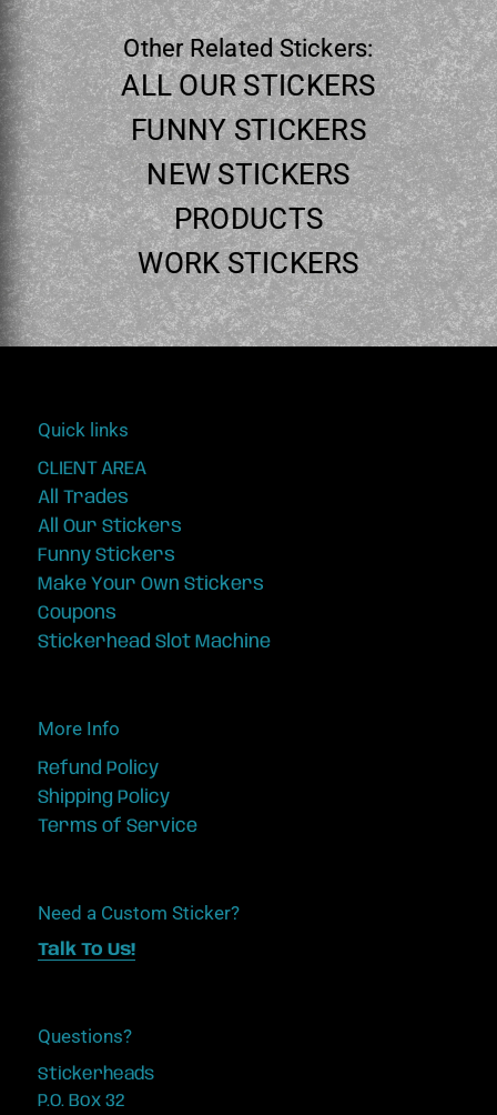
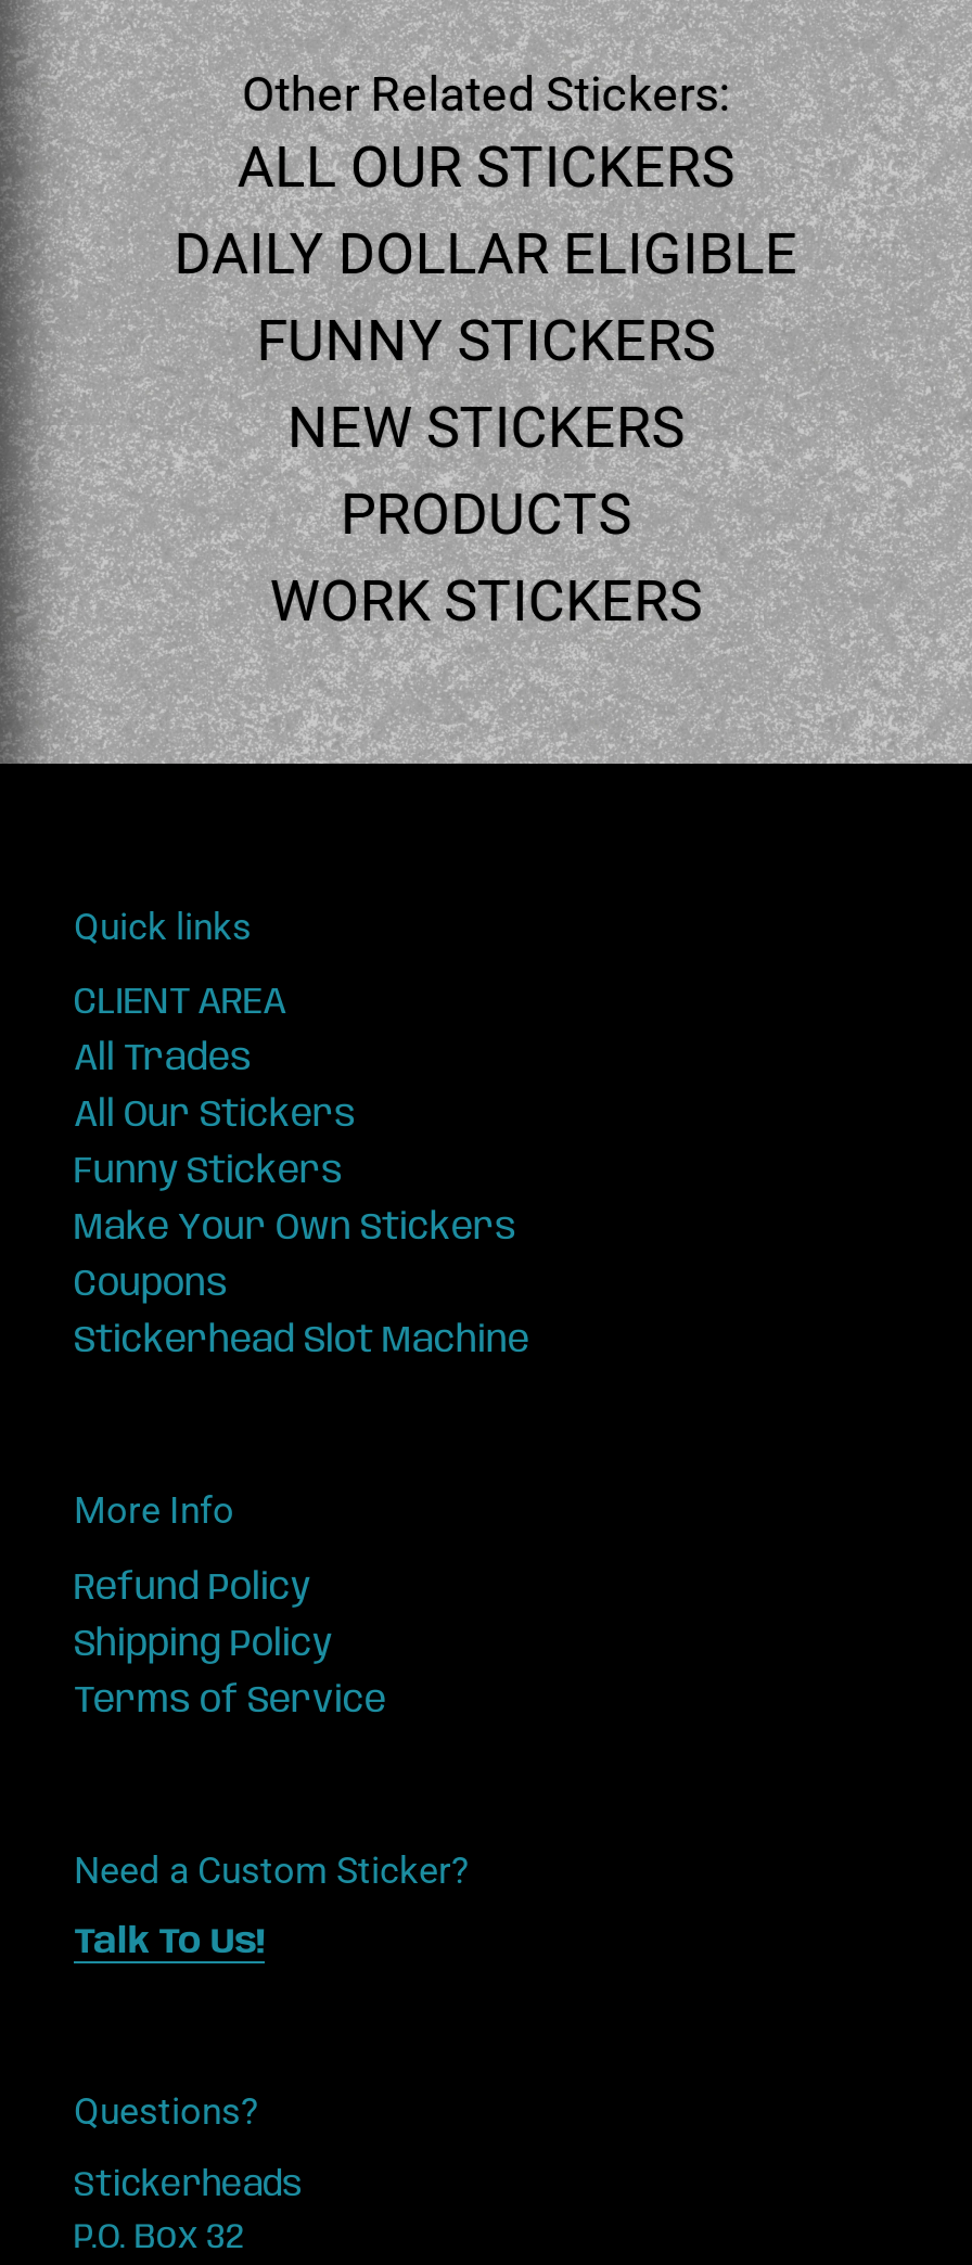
none -> [174,220,798,285] DAILY DOLLAR ELIGIBLE

